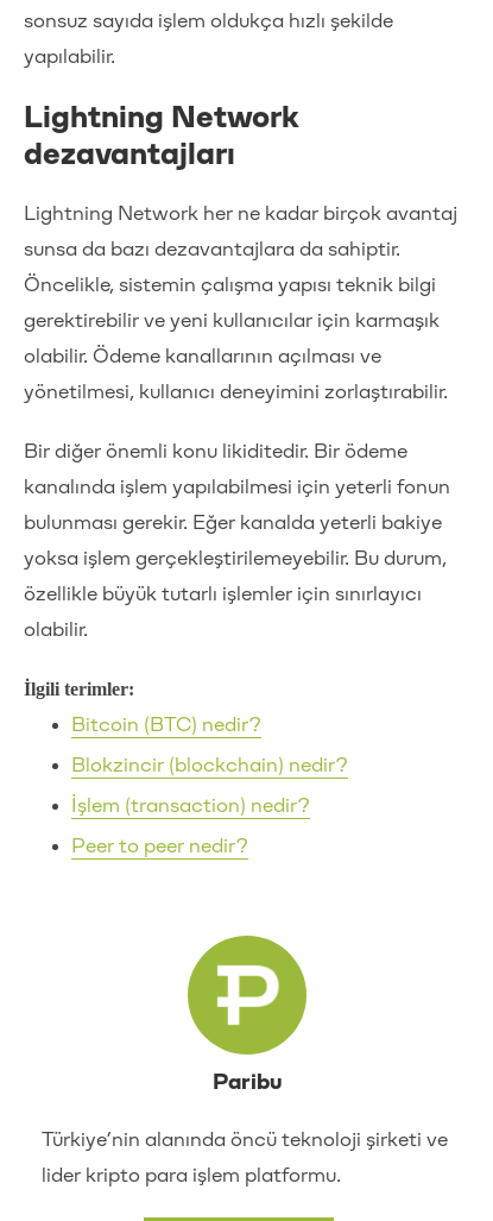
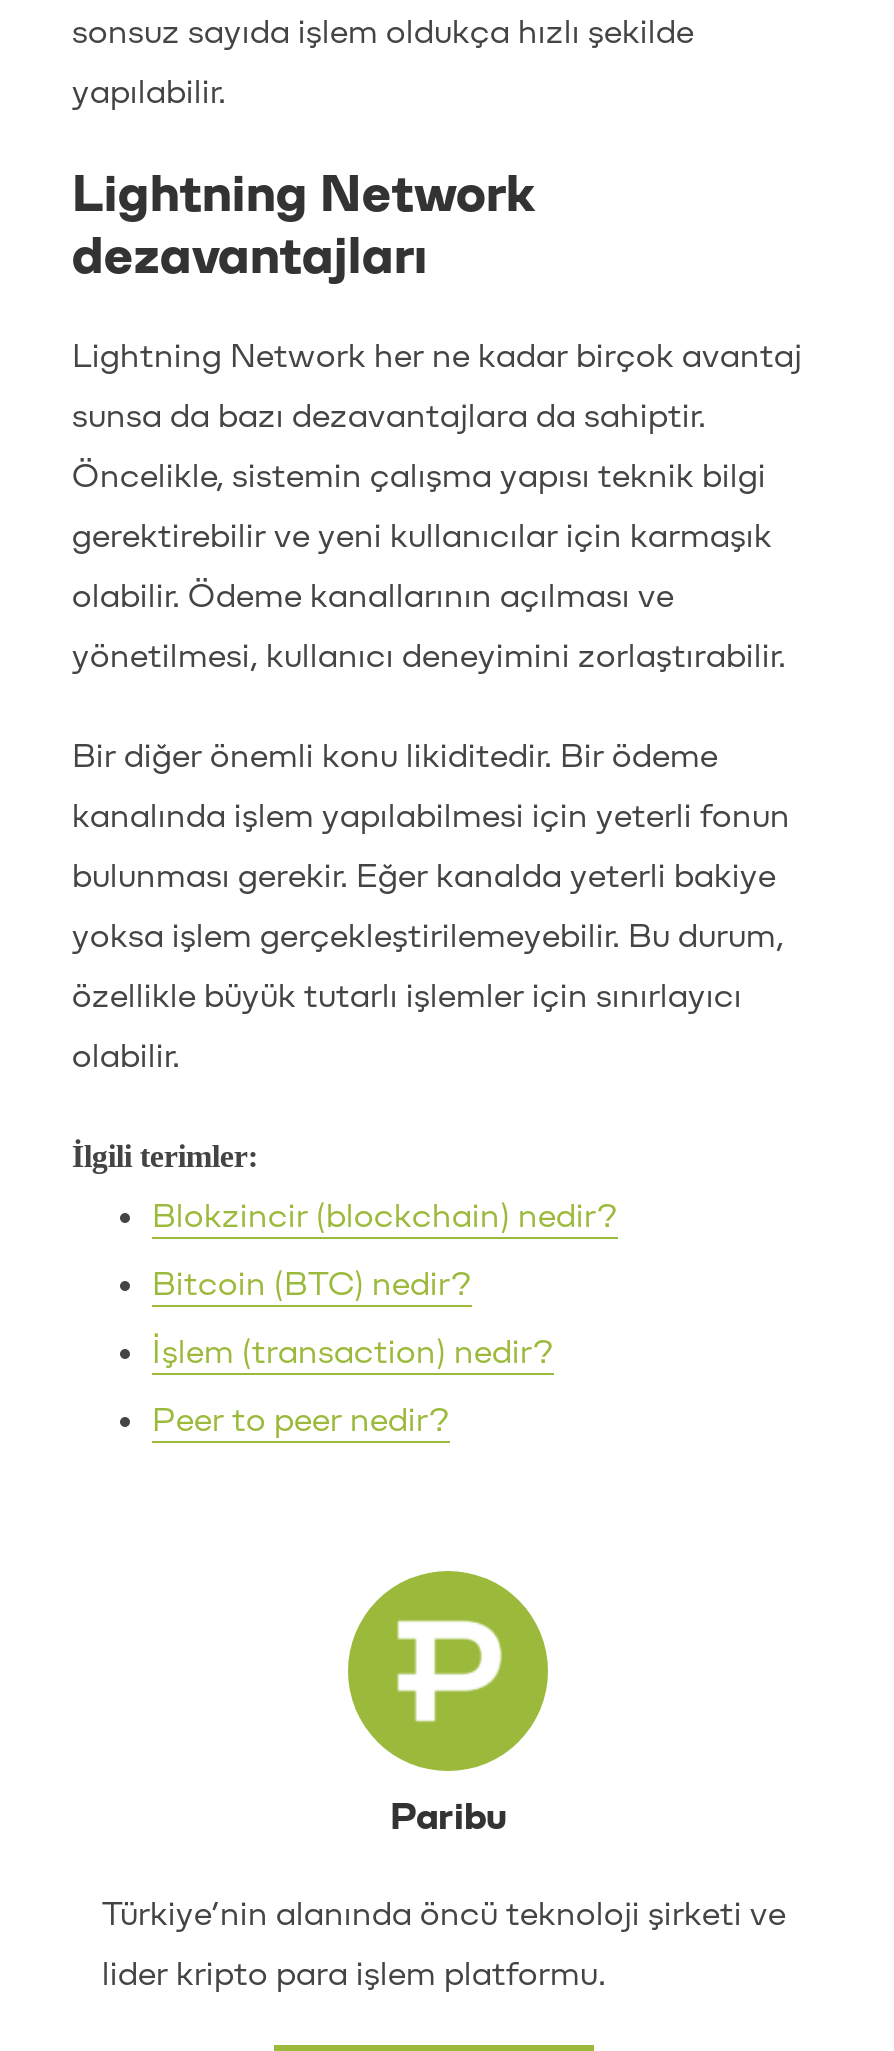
moved [71,715,261,735] -> [152,1267,472,1301]: Bitcoin (BTC) nedir?
moved [71,755,348,775] -> [152,1199,618,1233]: Blokzincir (blockchain) nedir?

